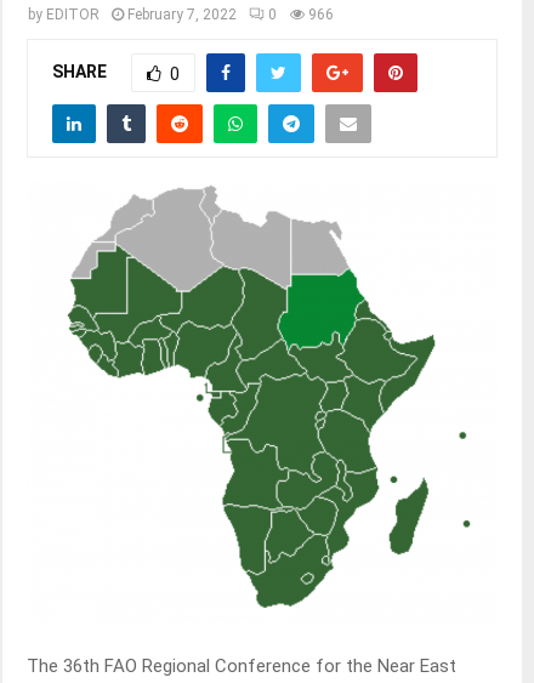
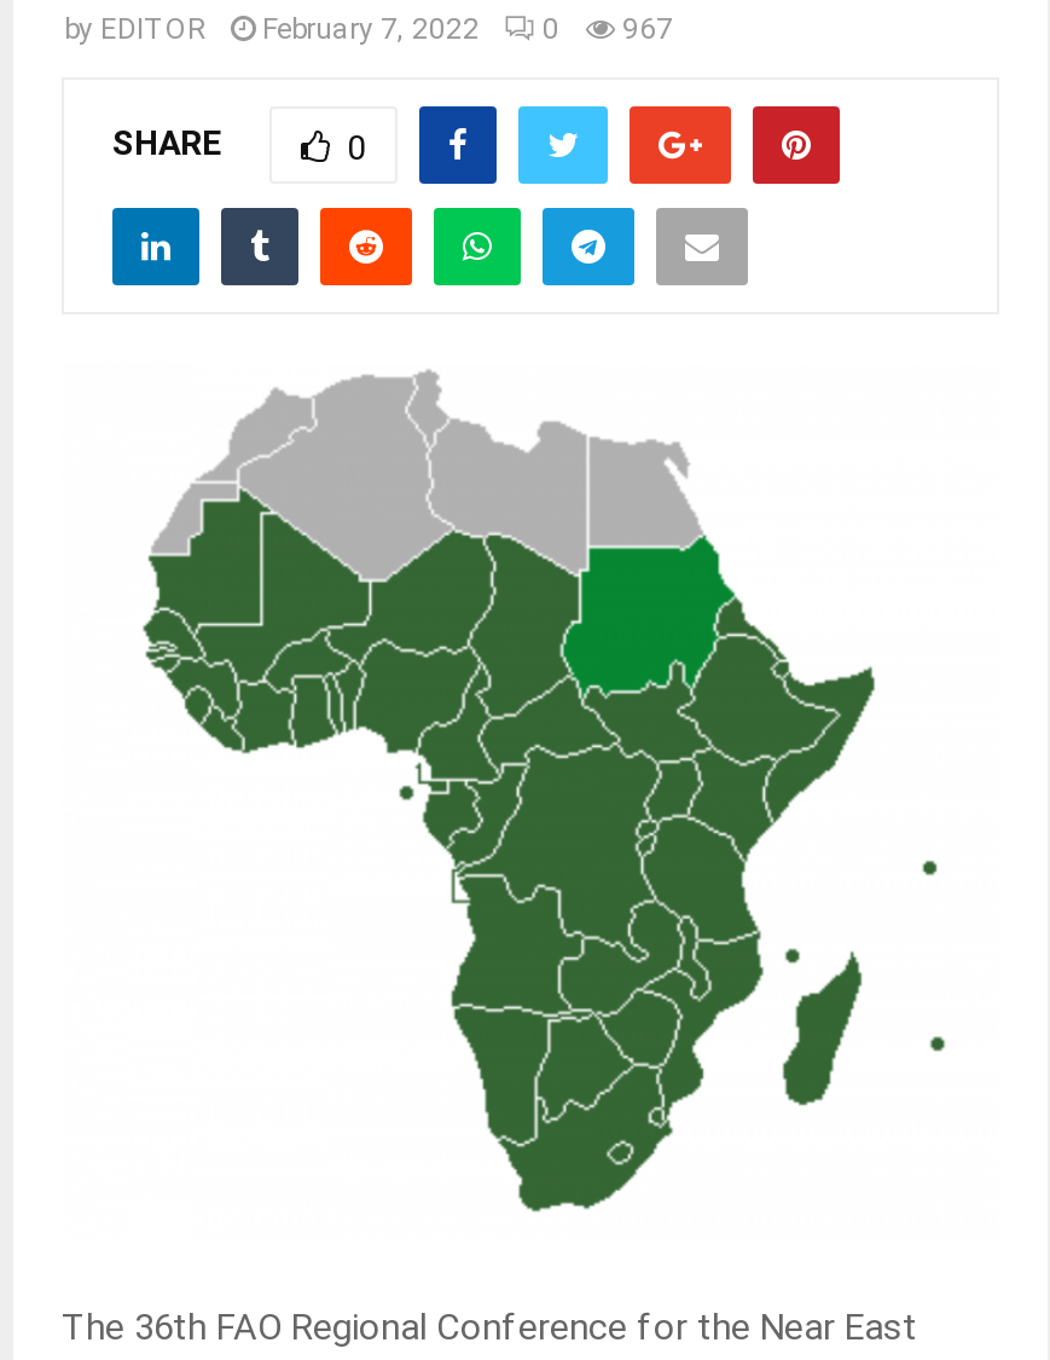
[28,6,334,23] by EDITOR February 7, 2022 0 966 -> [64,12,673,46] by EDITOR February 7, 2022 0 967

